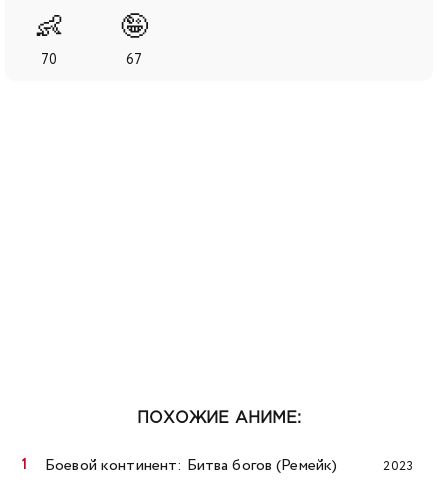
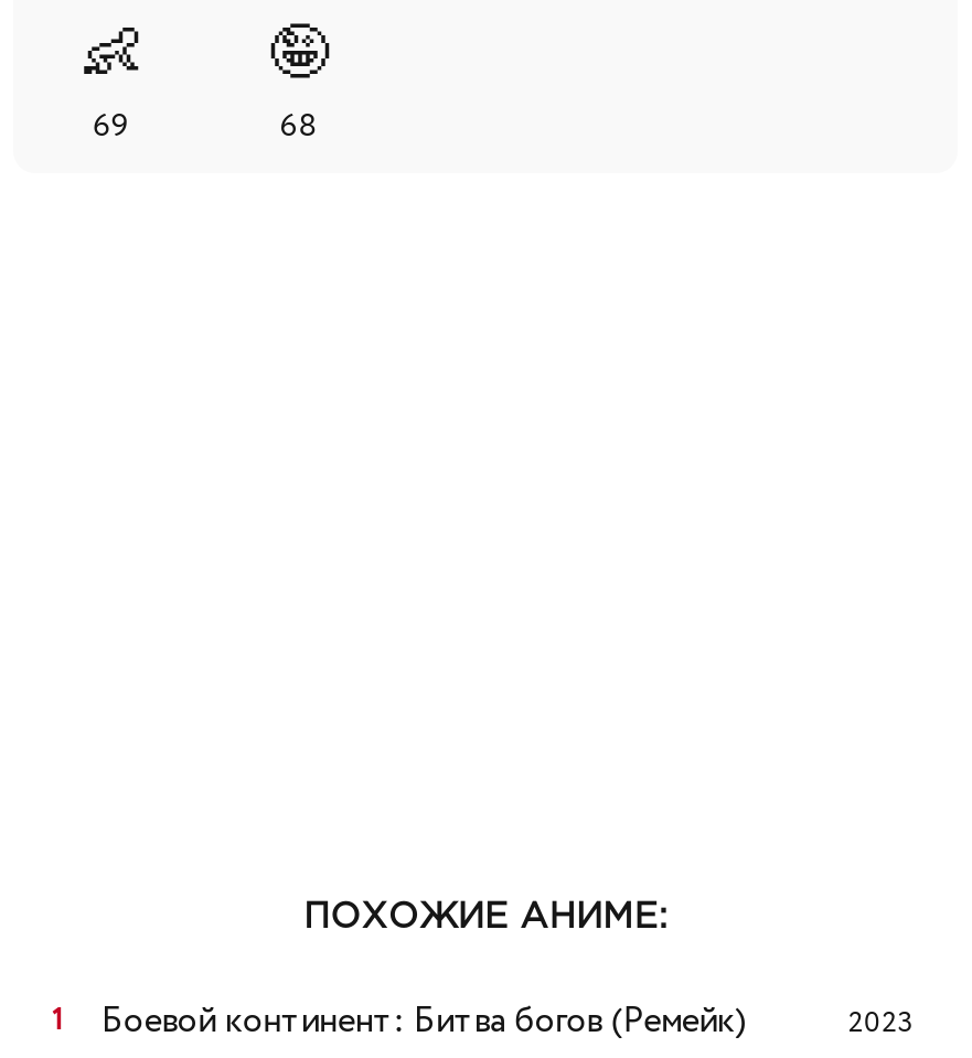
[41,50,57,70] 70 -> [93,105,129,149] 69
[126,50,142,70] 67 -> [280,105,316,149] 68

